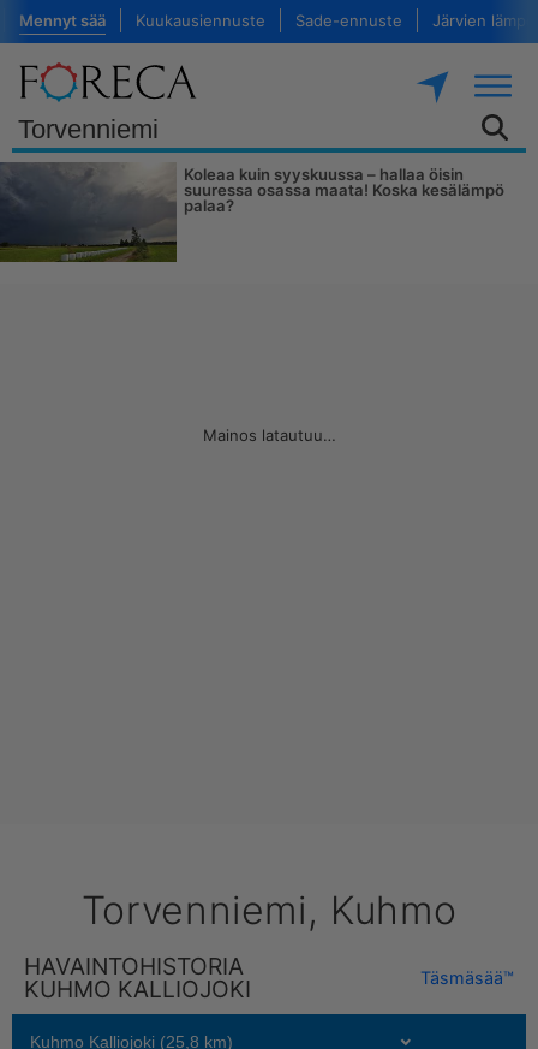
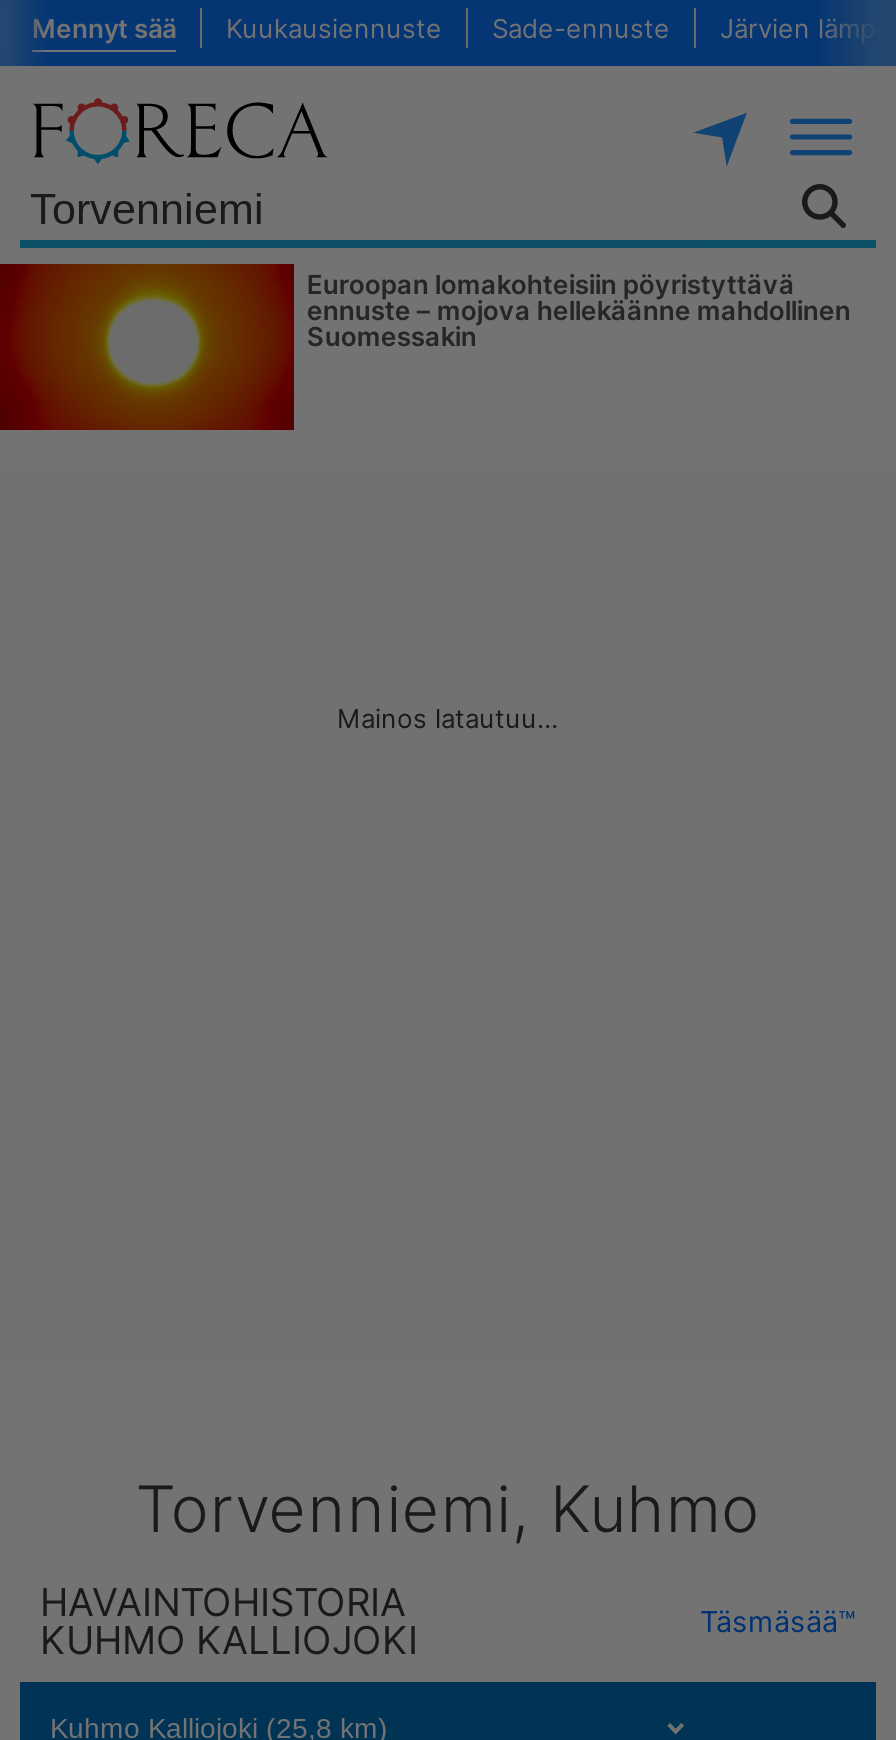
[4,161,505,263] [image] | Koleaa kuin syyskuussa – hallaa öisin | suuressa osassa maata! Koska kesälämpö | palaa? -> [6,262,851,432] [image] | Euroopan lomakohteisiin pöyristyttävä | ennuste – mojova hellekäänne mahdollinen | Suomessakin

